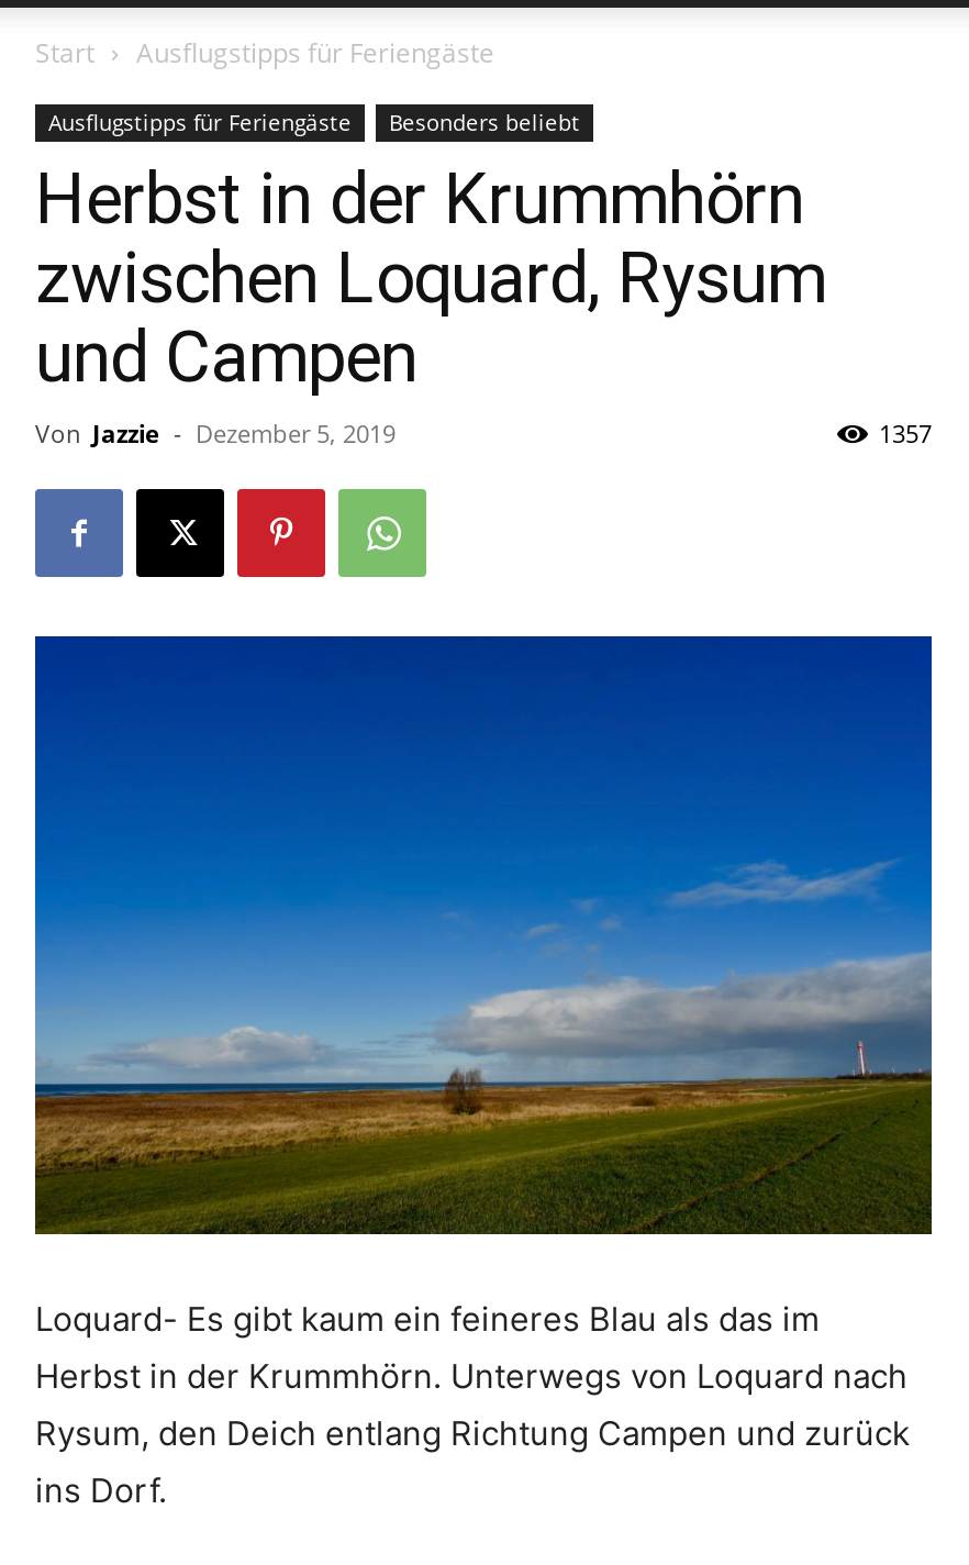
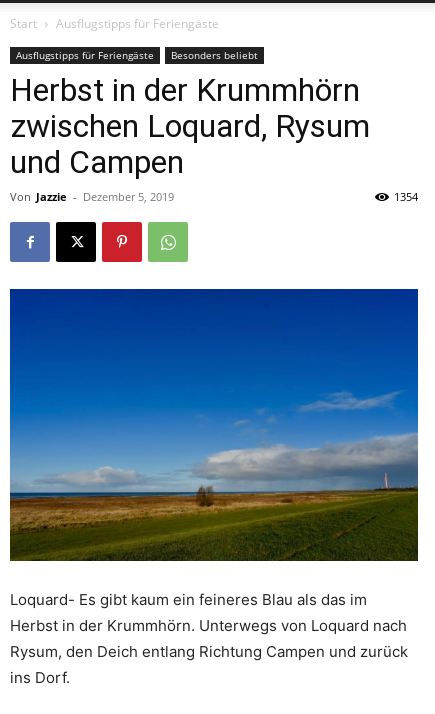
[879,417,932,449] 1357 -> [394,189,418,204] 1354

